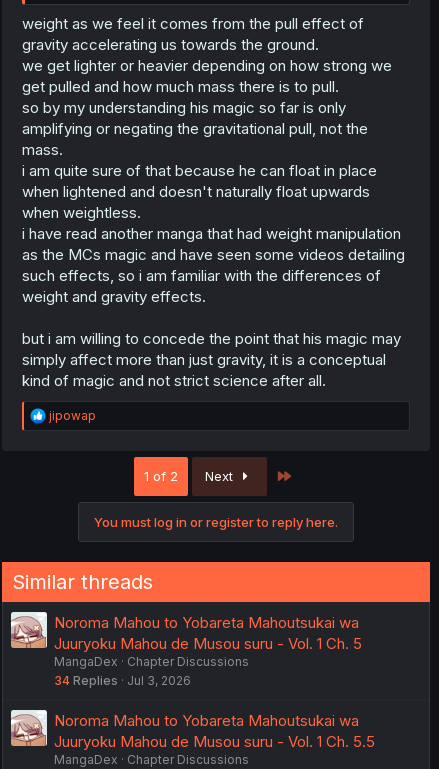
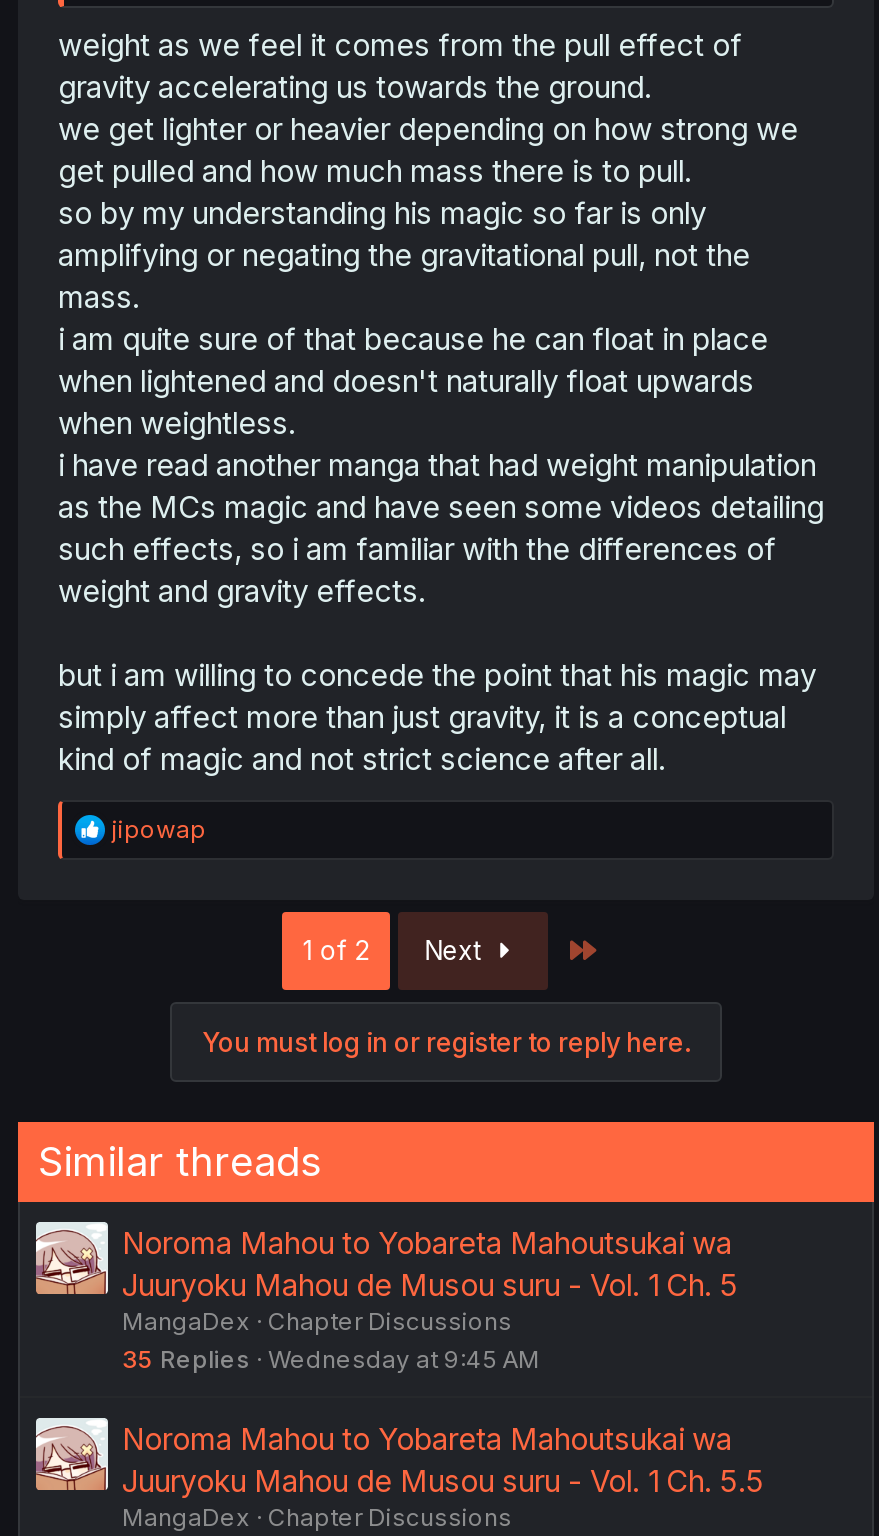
[54,673,191,688] 34 Replies Jul 3, 2026 -> [122,1343,540,1373] 35 Replies Wednesday at 9:45 AM

